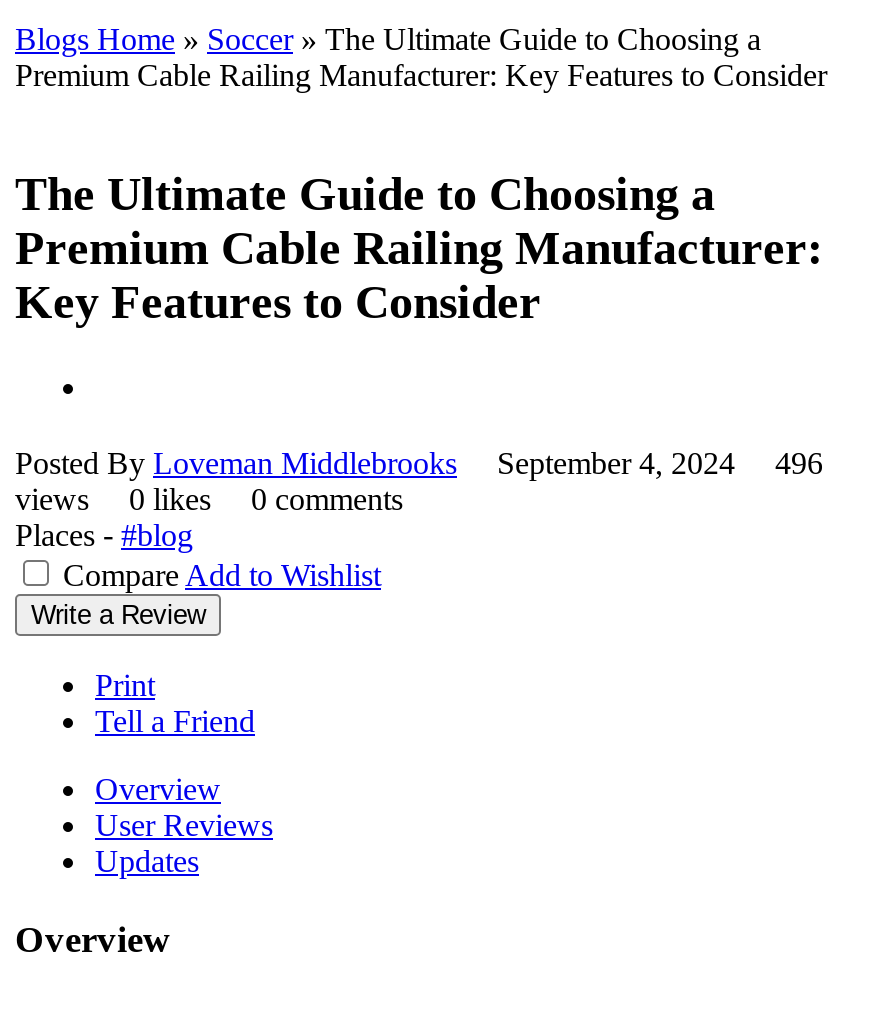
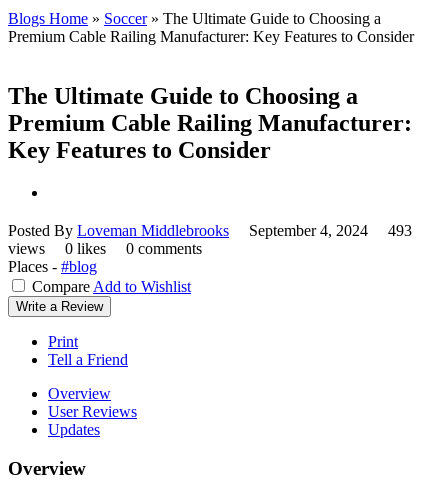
[15,446,823,480] Posted By Loveman Middlebrooks September 4, 2024 496 -> [8,222,412,239] Posted By Loveman Middlebrooks September 4, 2024 493

